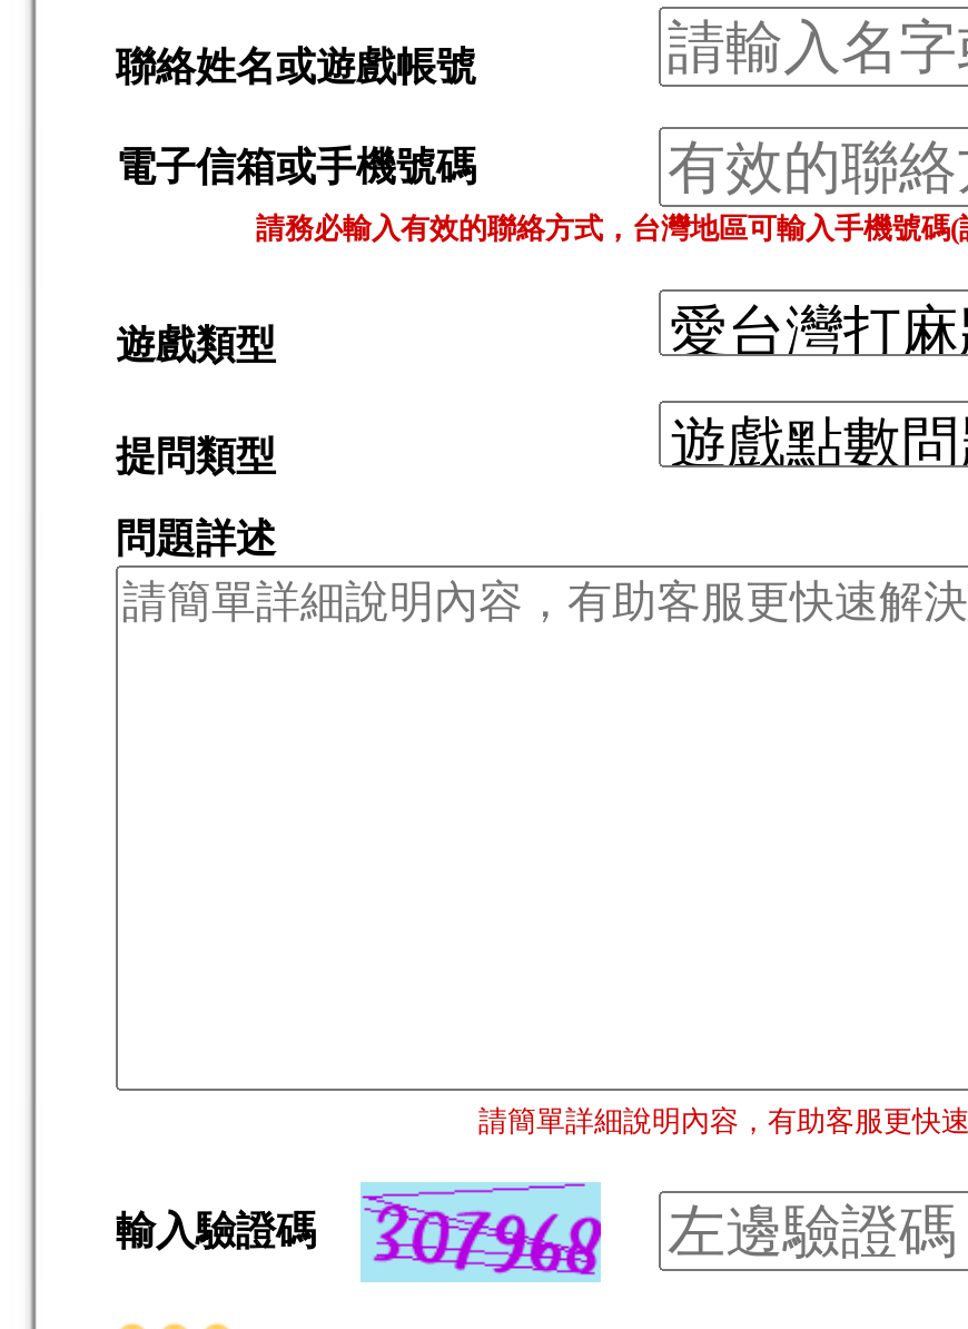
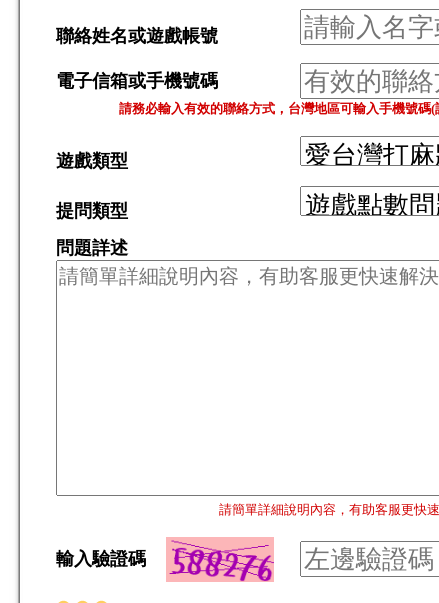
[358,1180,603,1284] [image] -> [166,537,274,583] [image]

